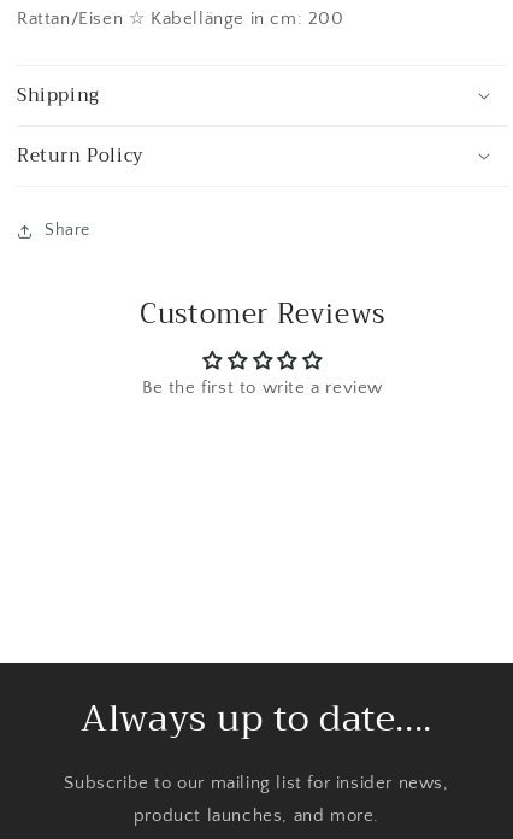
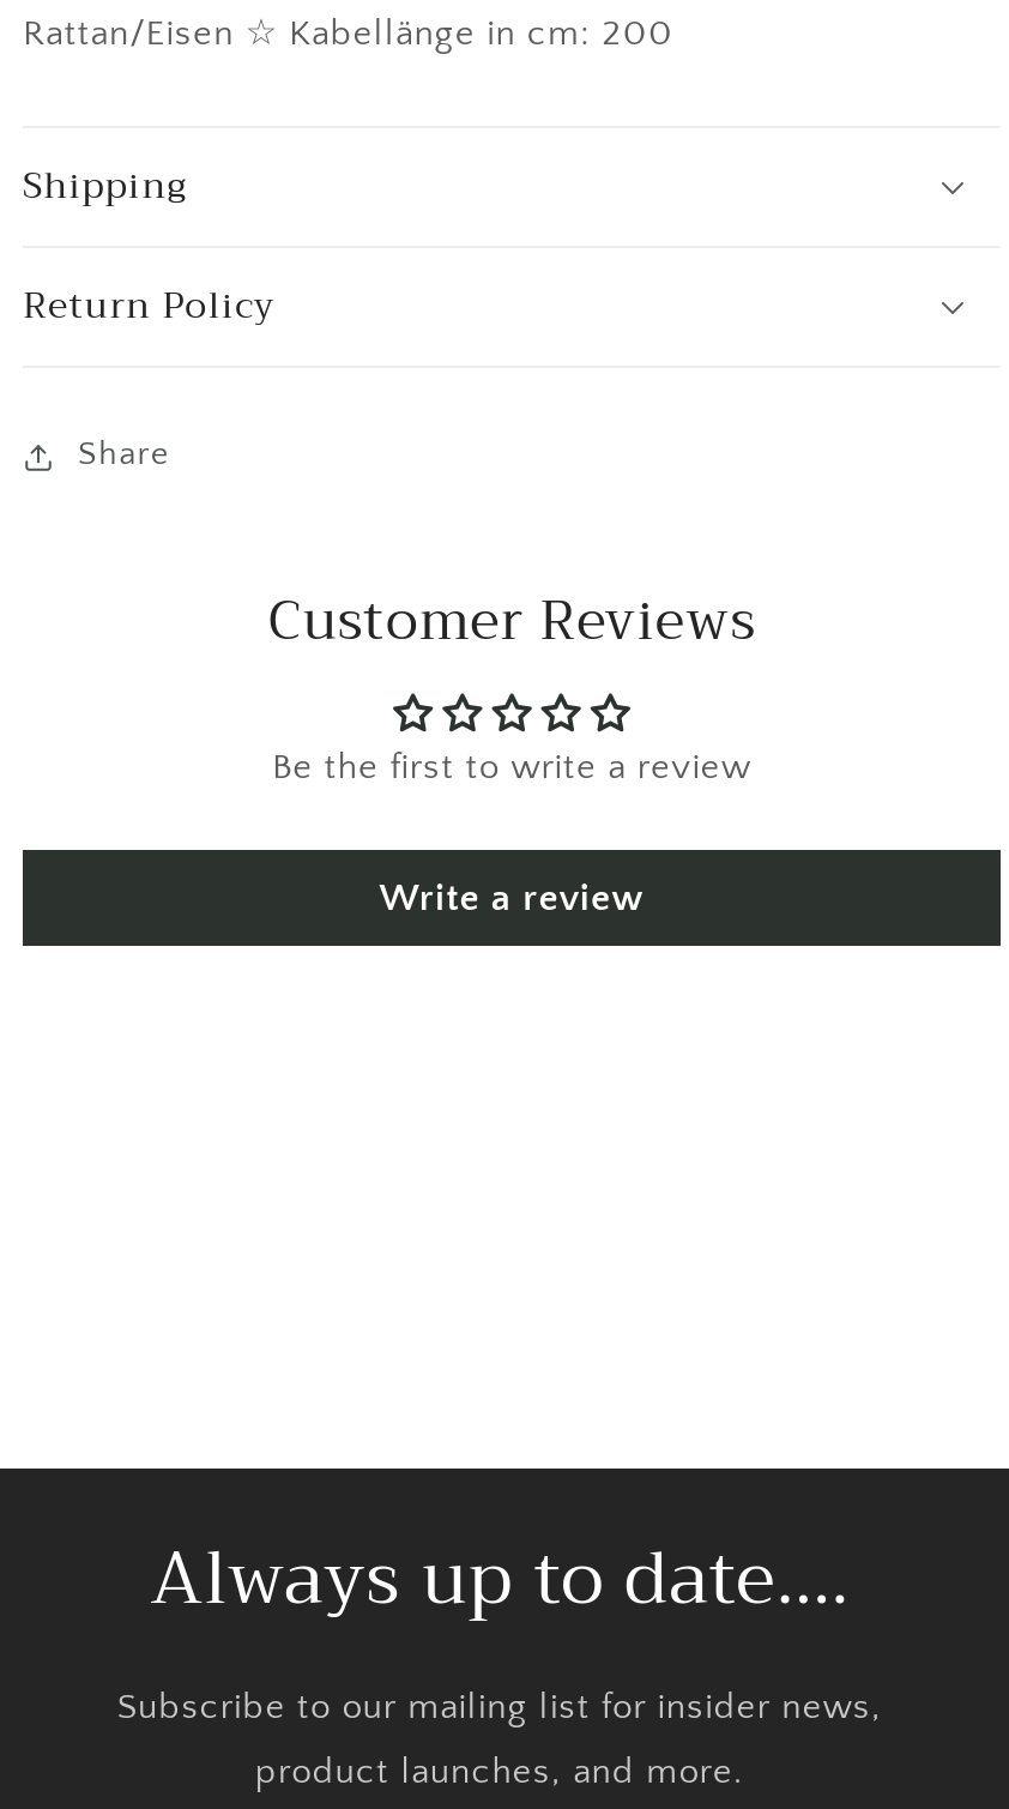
none -> [379,875,644,918] Write a review

